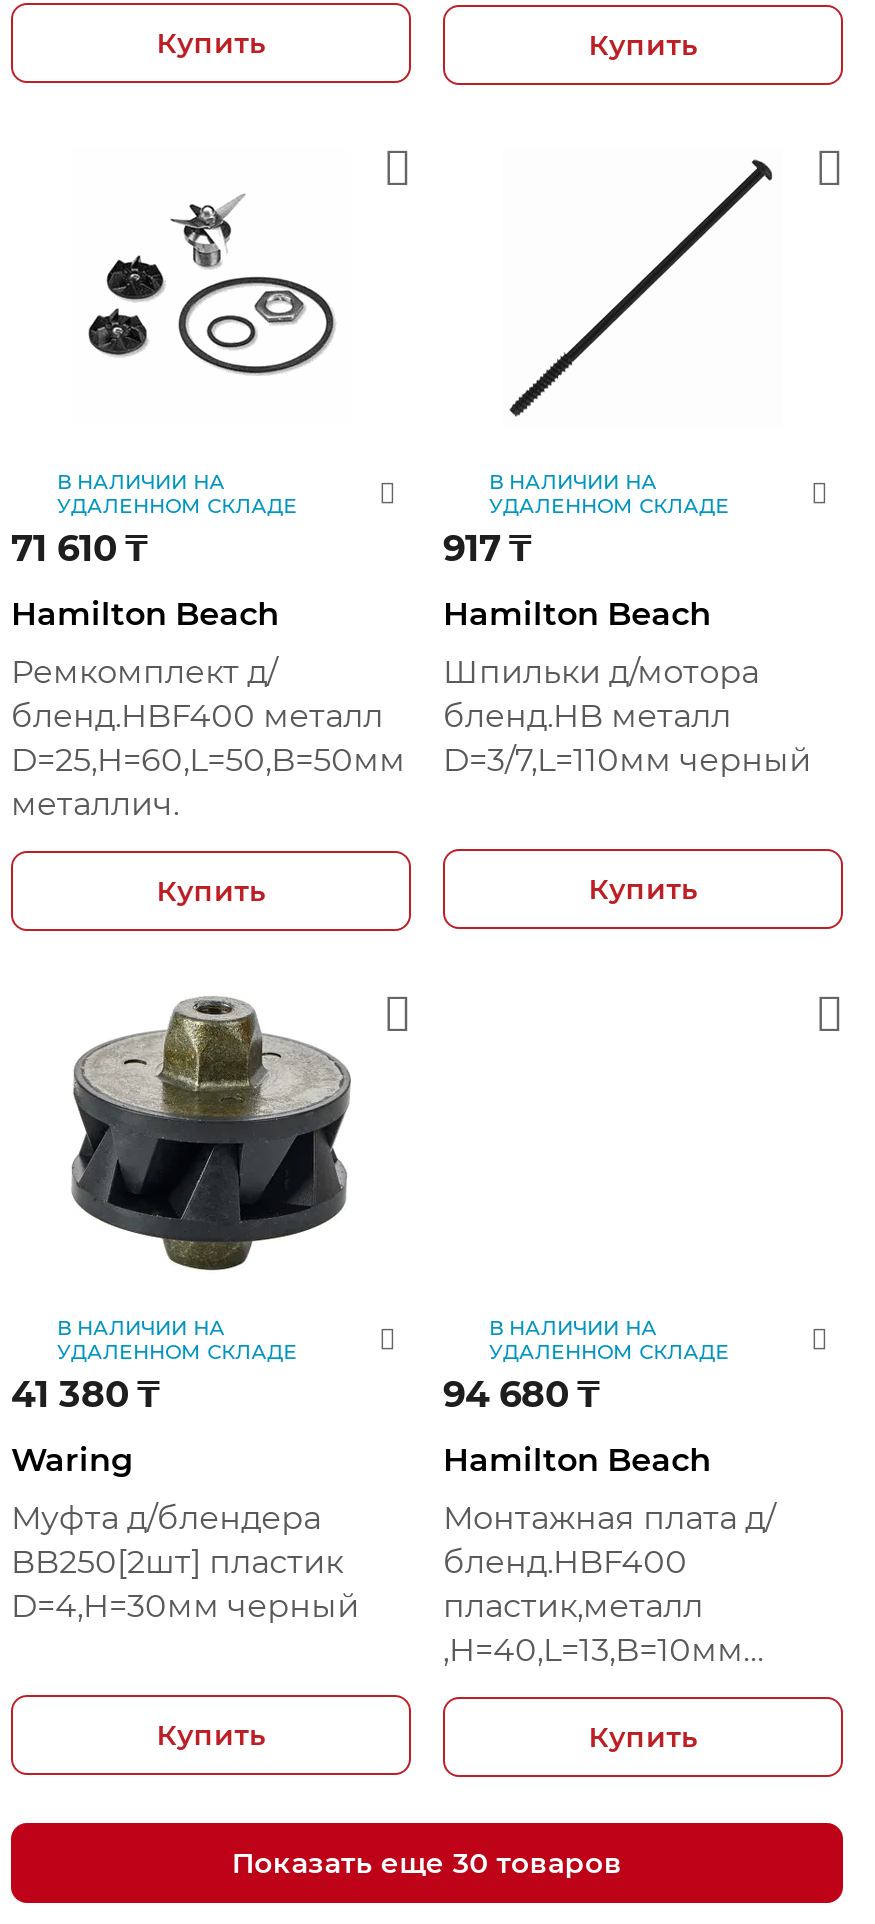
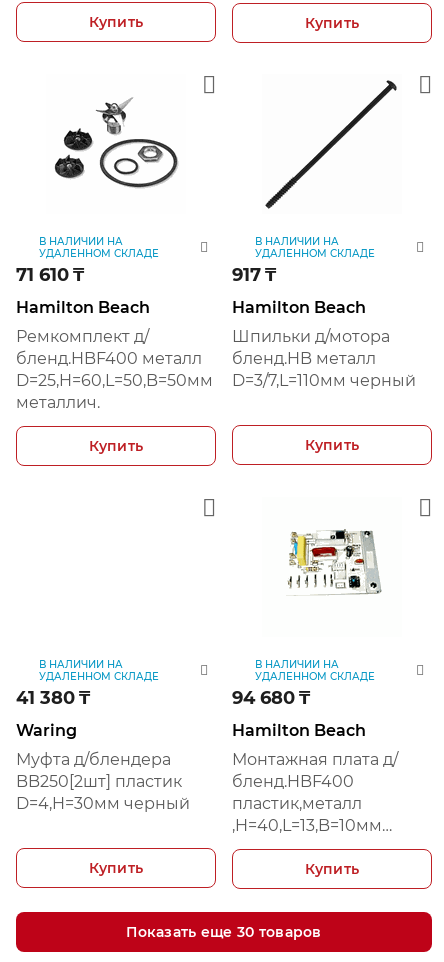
none -> [287,529,382,595] [image]
[71,995,353,1273] [image] -> none

